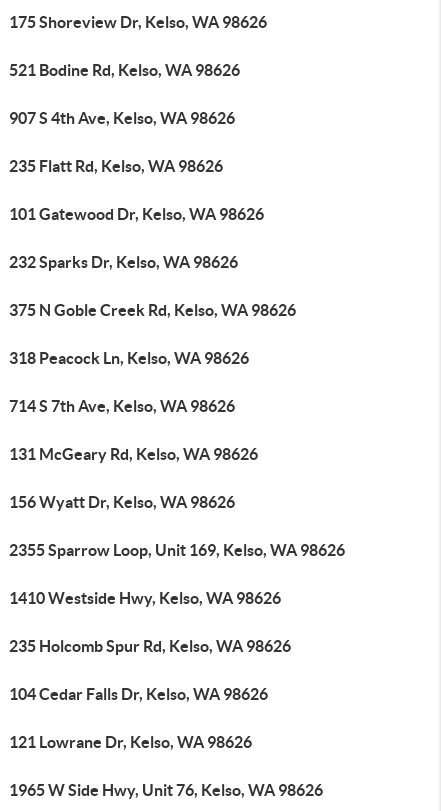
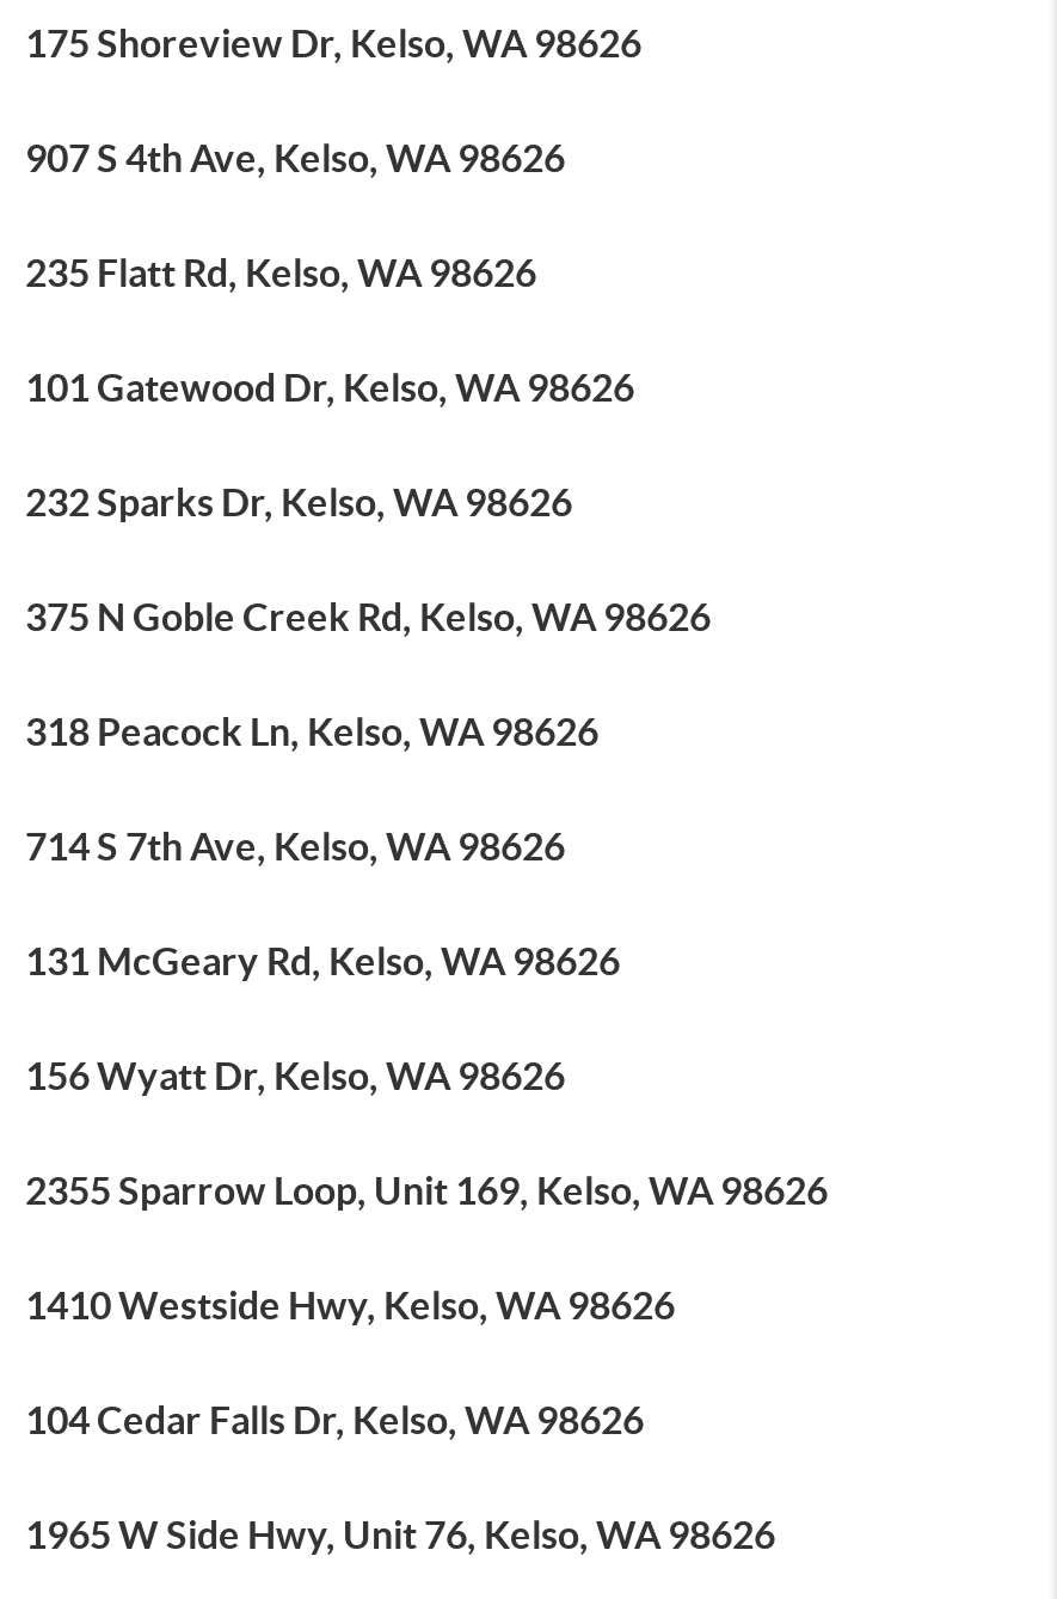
[9,61,240,79] 521 Bodine Rd, Kelso, WA 98626 -> none
[9,637,291,655] 235 Holcomb Spur Rd, Kelso, WA 98626 -> none
[9,733,252,751] 121 Lowrane Dr, Kelso, WA 98626 -> none

